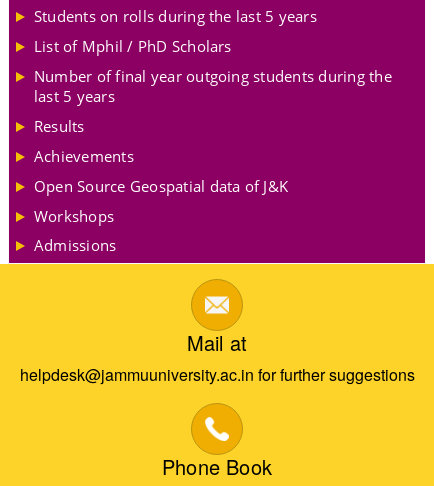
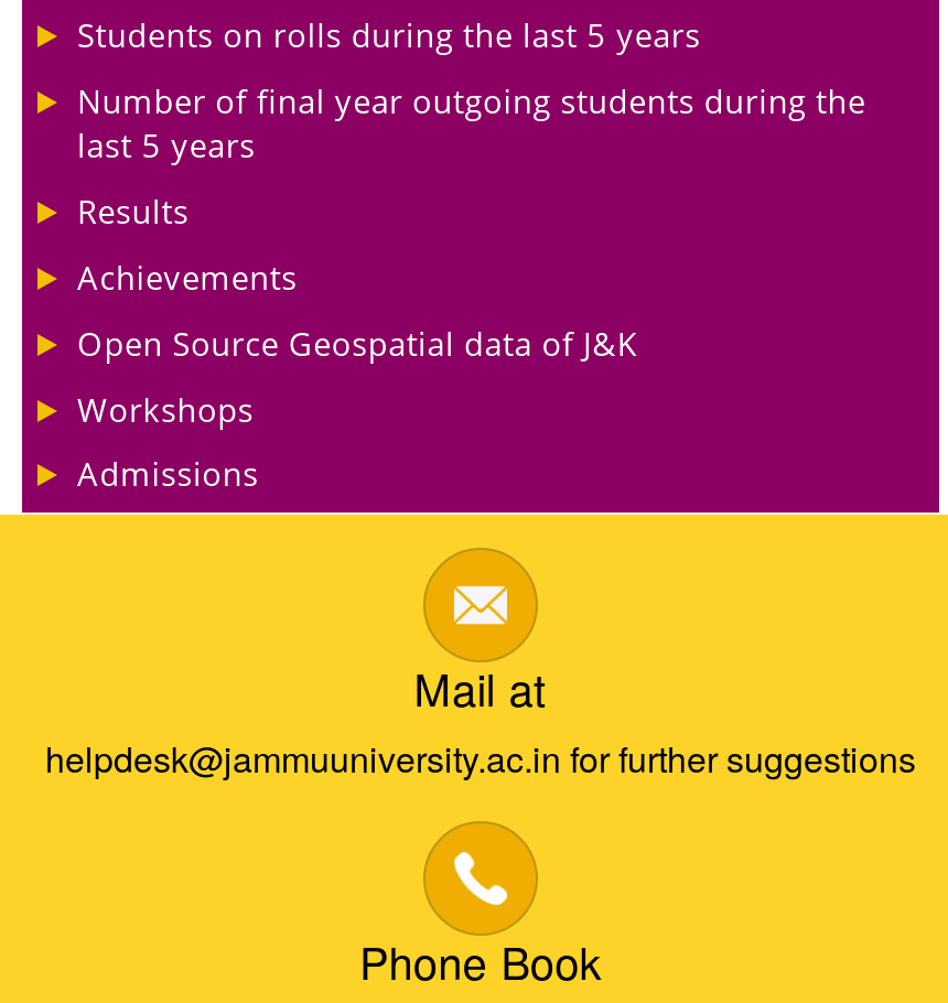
[34,36,232,56] List of Mphil / PhD Scholars -> none

